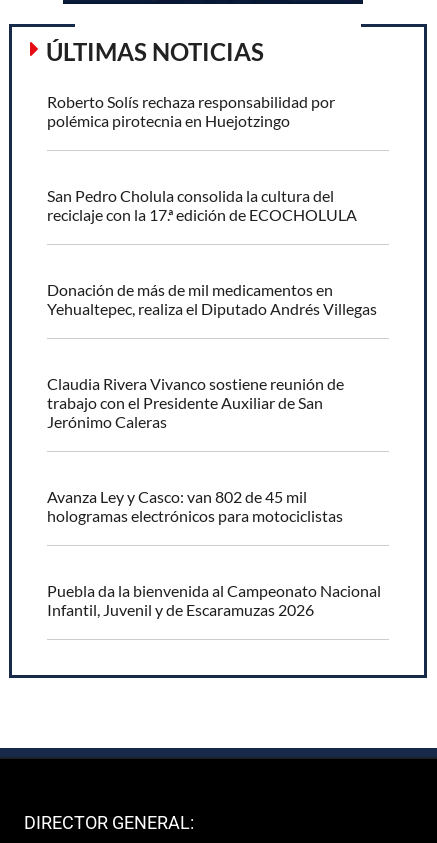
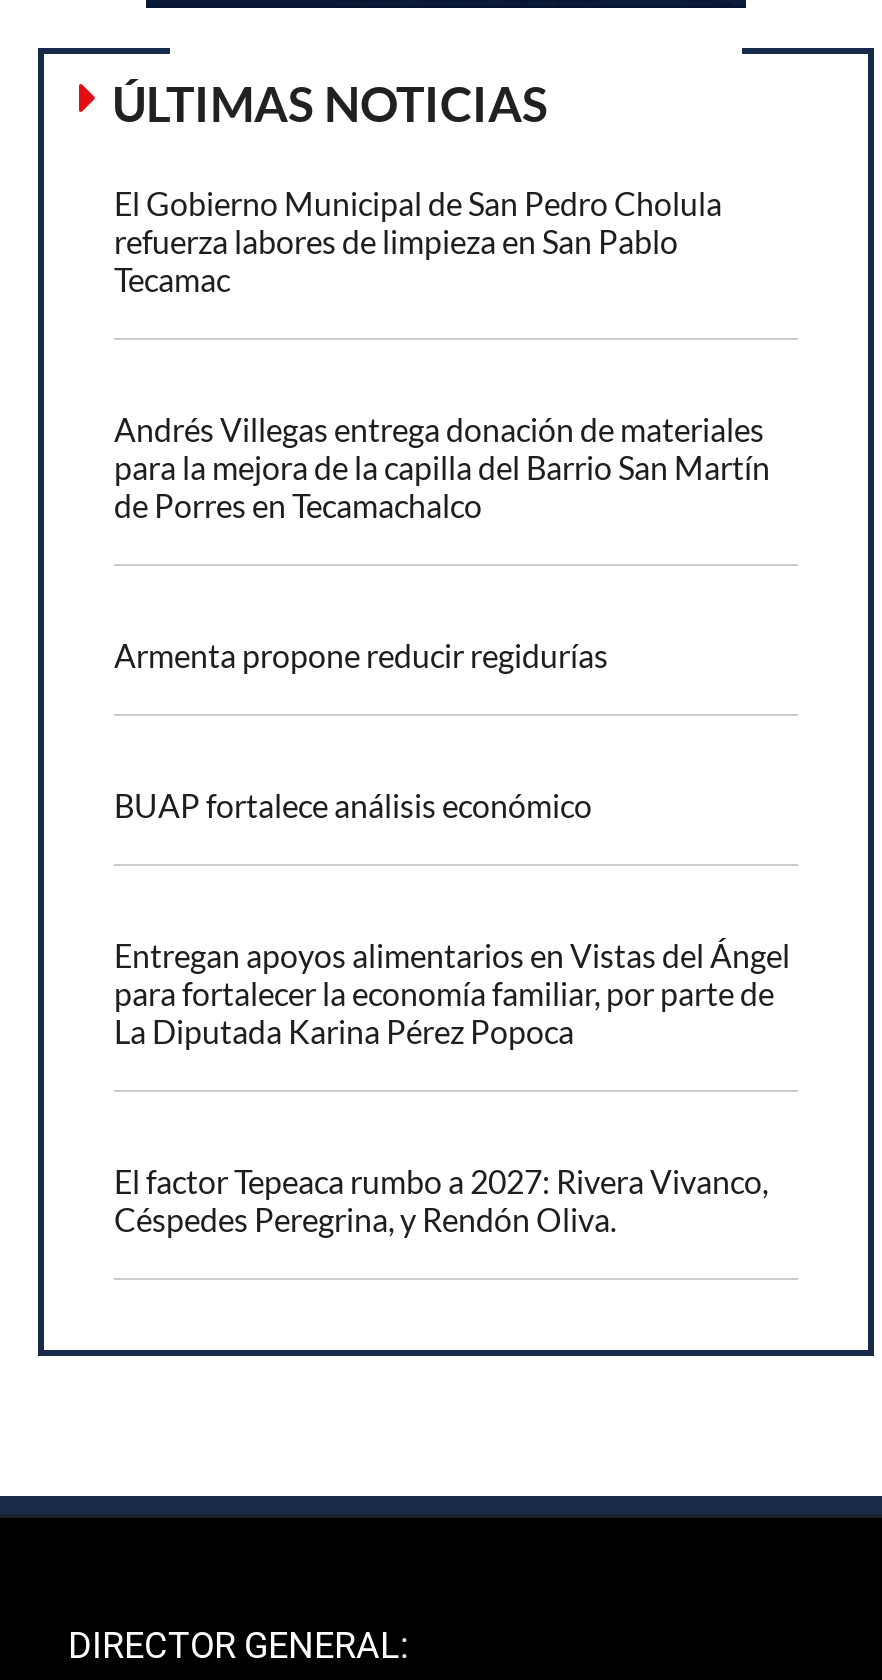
[47,92,335,130] Roberto Solís rechaza responsabilidad por | polémica pirotecnia en Huejotzingo -> [114,185,722,299] El Gobierno Municipal de San Pedro Cholula | refuerza labores de limpieza en San Pablo | Tecamac
[47,186,357,224] San Pedro Cholula consolida la cultura del | reciclaje con la 17.ª edición de ECOCHOLULA -> [114,411,770,525] Andrés Villegas entrega donación de materiales | para la mejora de la capilla del Barrio San Martín | de Porres en Tecamachalco
[47,280,377,318] Donación de más de mil medicamentos en | Yehualtepec, realiza el Diputado Andrés Villegas -> [114,637,608,675] Armenta propone reducir regidurías
[47,374,344,431] Claudia Rivera Vivanco sostiene reunión de | trabajo con el Presidente Auxiliar de San | Jerónimo Caleras -> [114,787,592,825] BUAP fortalece análisis económico
[47,487,343,525] Avanza Ley y Casco: van 802 de 45 mil | hologramas electrónicos para motociclistas -> [114,937,790,1051] Entregan apoyos alimentarios en Vistas del Ángel | para fortalecer la economía familiar, por parte de | La Diputada Karina Pérez Popoca
[47,581,381,619] Puebla da la bienvenida al Campeonato Nacional | Infantil, Juvenil y de Escaramuzas 2026 -> [114,1163,768,1239] El factor Tepeaca rumbo a 2027: Rivera Vivanco, | Céspedes Peregrina, y Rendón Oliva.

